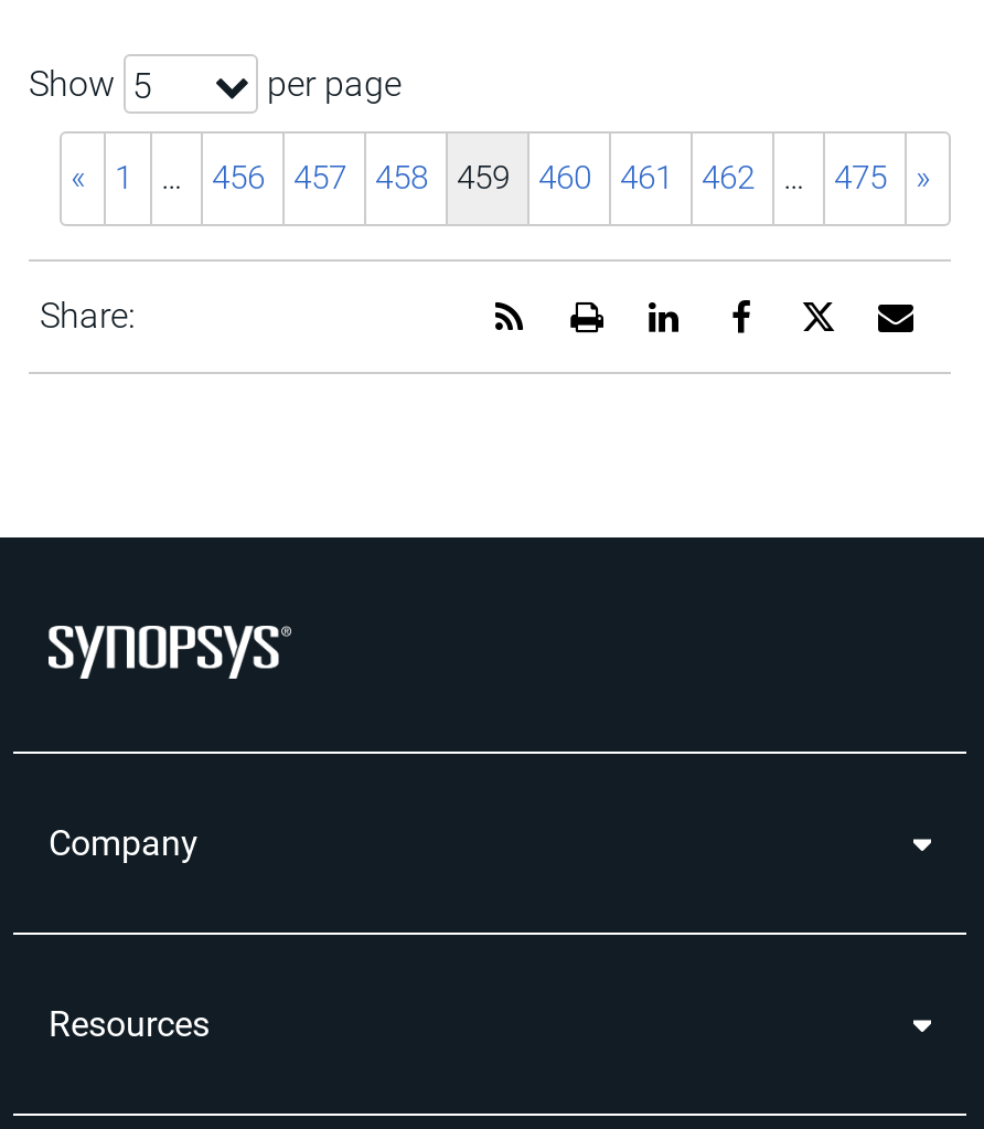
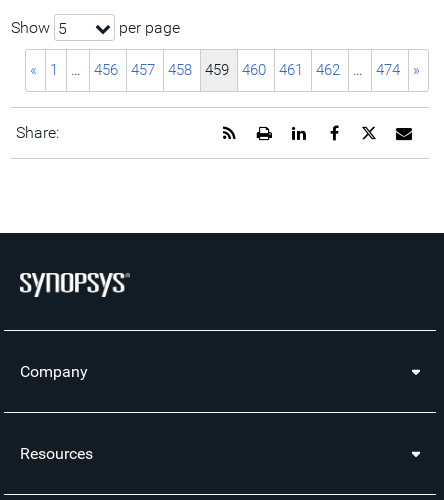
[834,158,887,198] 475 -> [376,61,400,79] 474

